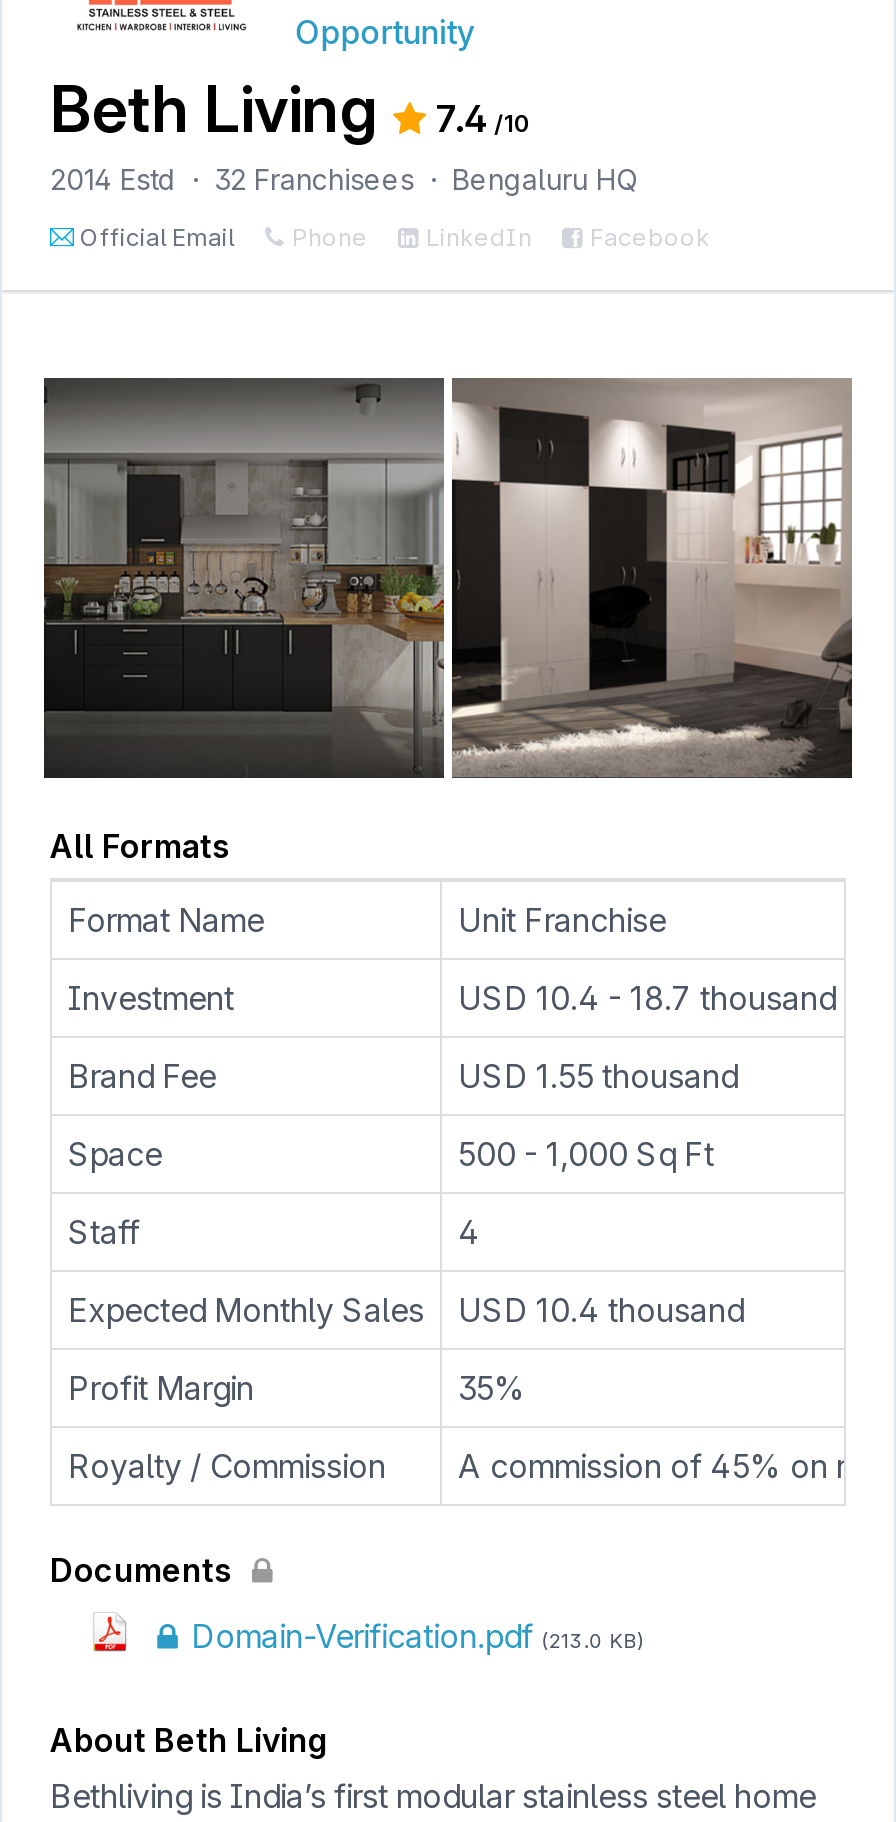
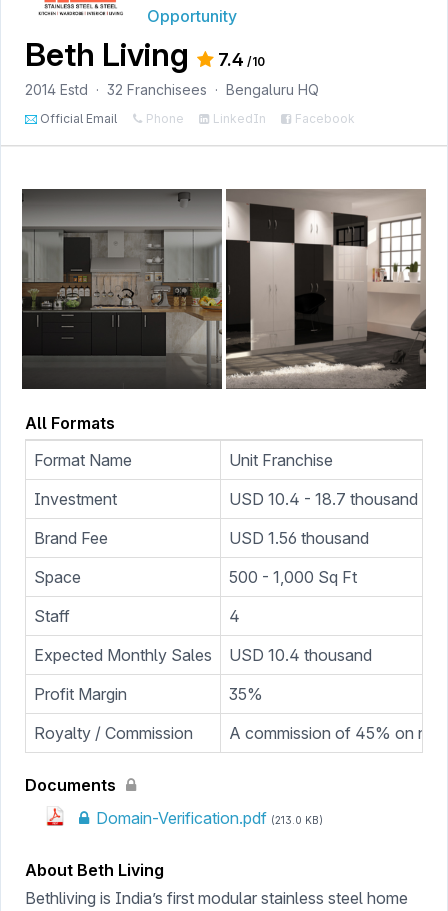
[458,1056,738,1096] USD 1.55 thousand -> [229,528,369,548] USD 1.56 thousand

